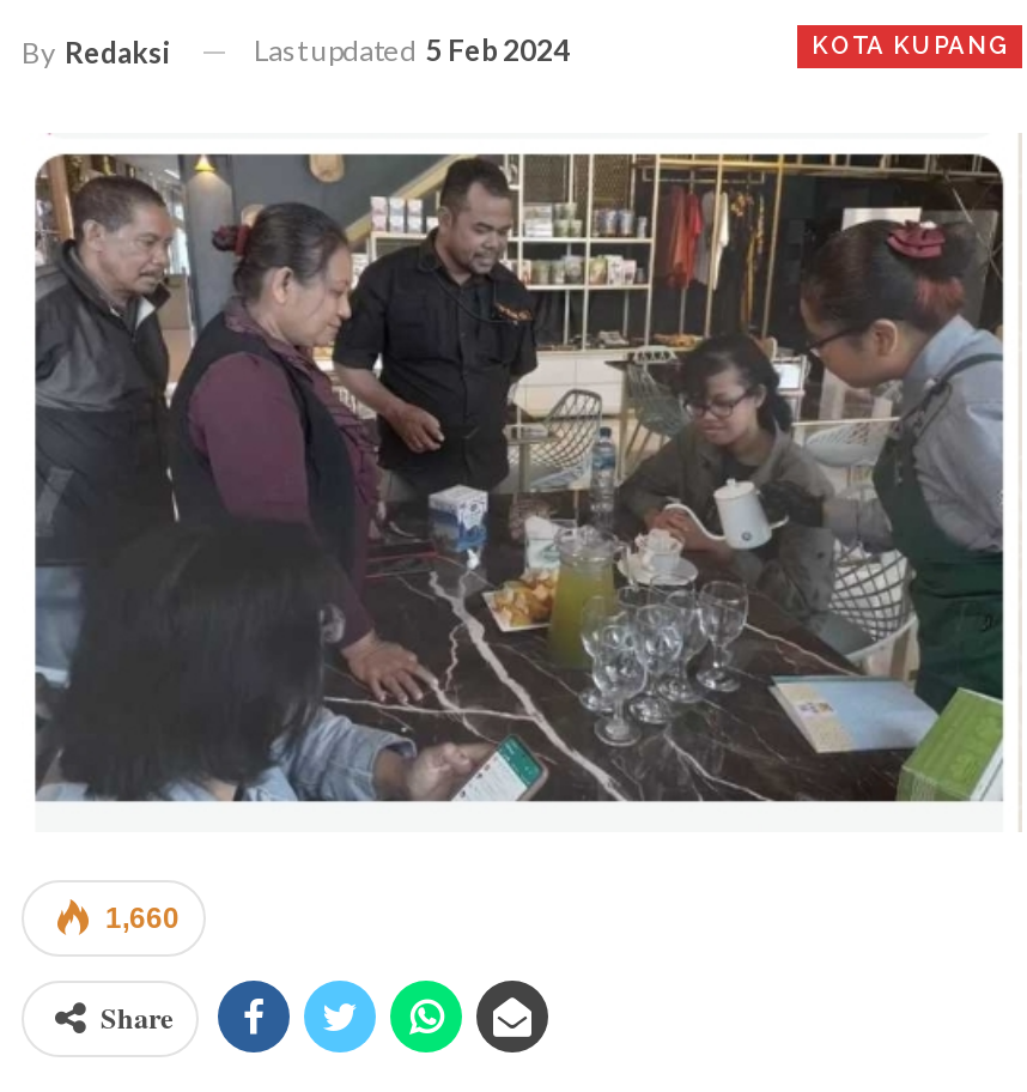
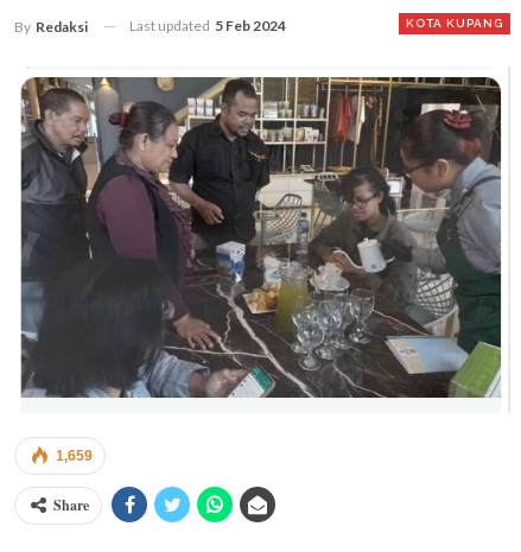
[105,900,180,934] 1,660 -> [56,447,93,464] 1,659

